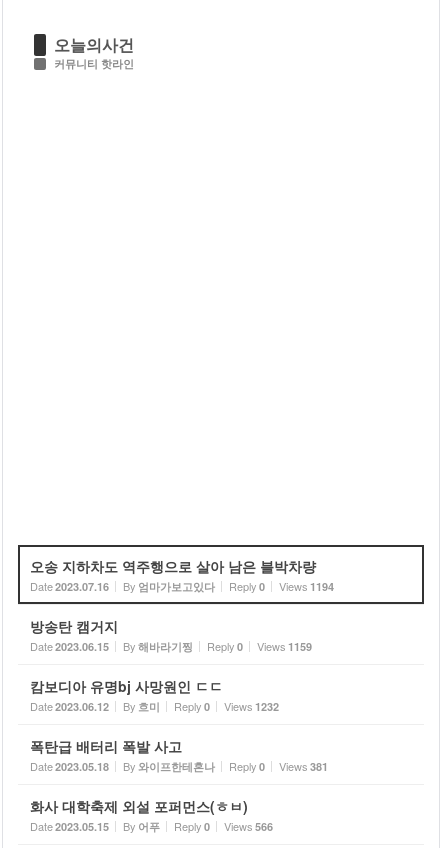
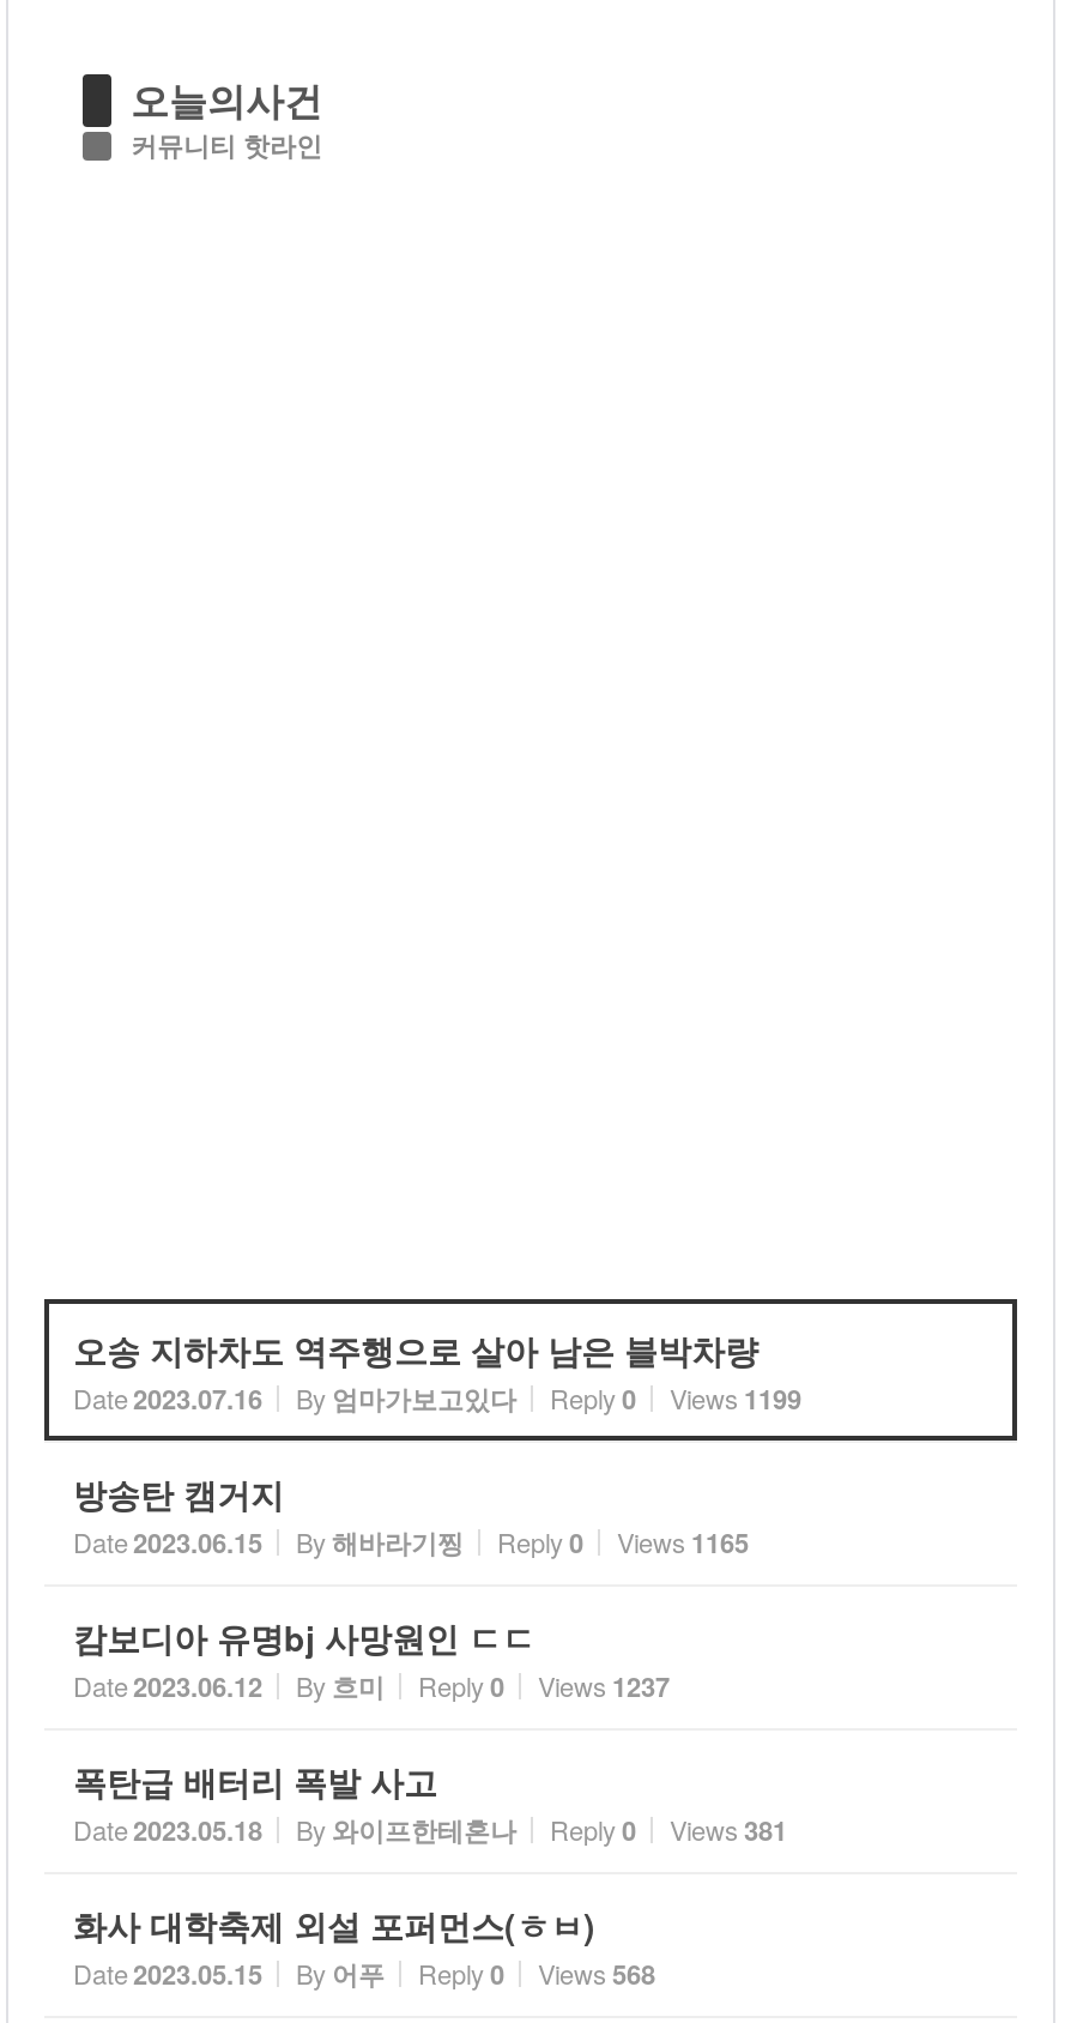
[30,578,334,594] Date 2023.07.16 By 엄마가보고있다 Reply 0 Views 1194 -> [73,1378,801,1417] Date 2023.07.16 By 엄마가보고있다 Reply 0 Views 1199
[30,638,312,654] Date 2023.06.15 By 해바라기찡 Reply 0 Views 1159 -> [73,1522,749,1560] Date 2023.06.15 By 해바라기찡 Reply 0 Views 1165
[30,698,279,714] Date 2023.06.12 By 흐미 Reply 0 Views 1232 -> [73,1666,670,1704] Date 2023.06.12 By 흐미 Reply 0 Views 1237
[30,818,273,834] Date 2023.05.15 By 어푸 Reply 0 Views 566 -> [73,1953,655,1992] Date 2023.05.15 By 어푸 Reply 0 Views 568

